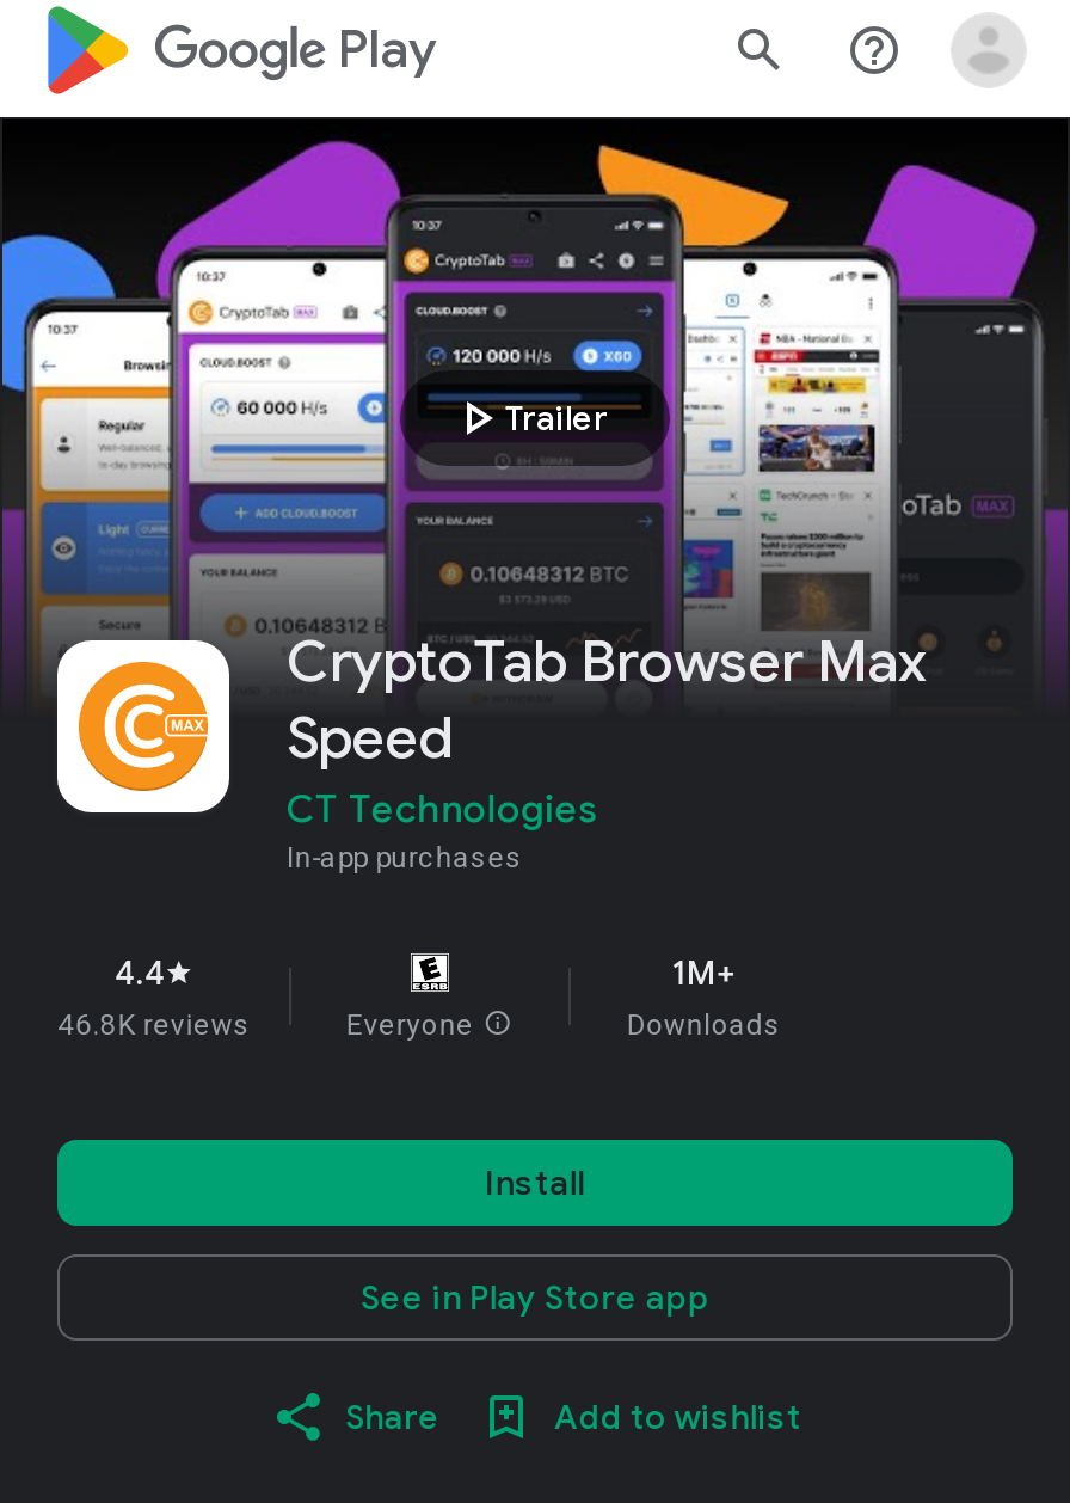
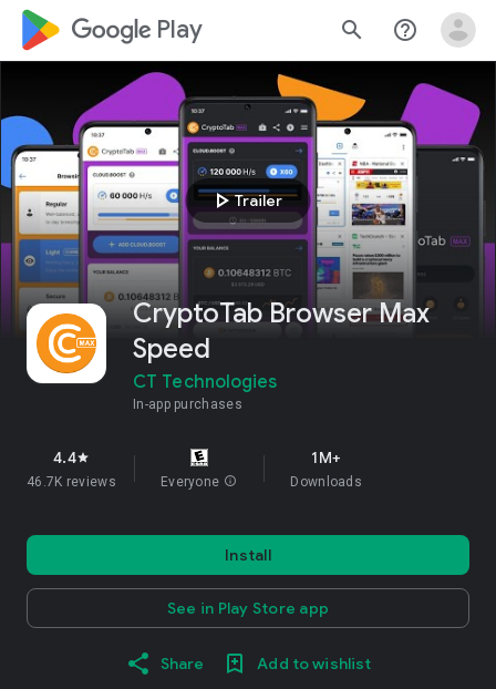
[57,1008,251,1042] 46.8K reviews -> [27,474,116,490] 46.7K reviews

